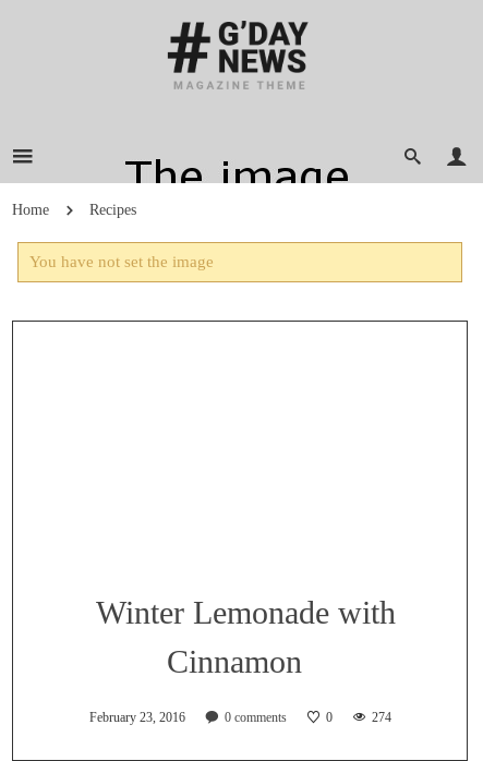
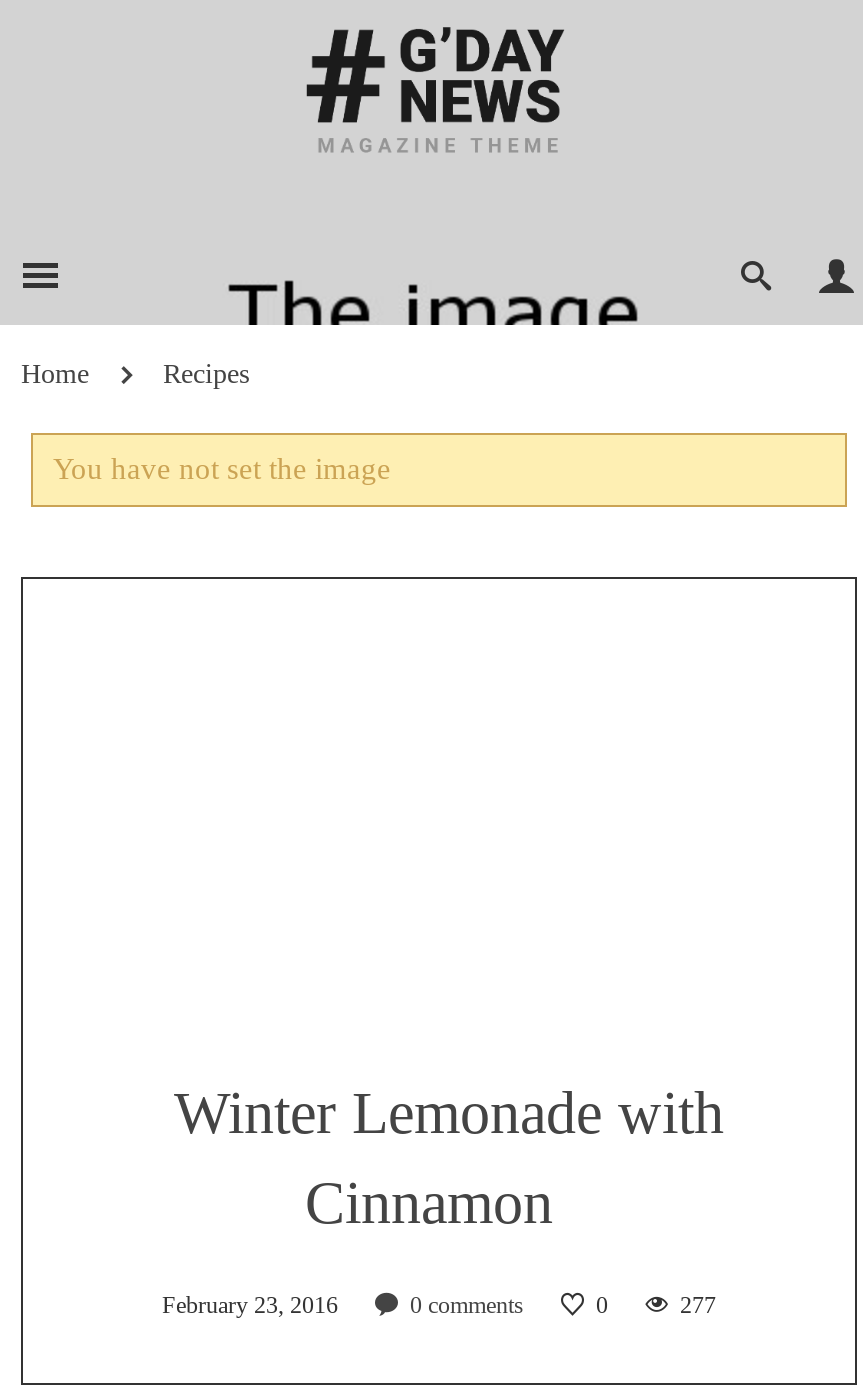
[371,709,391,724] 274 -> [680,1290,716,1318] 277

